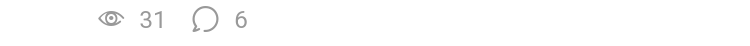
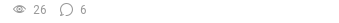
[139,6,167,34] 31 -> [33,3,47,17] 26

